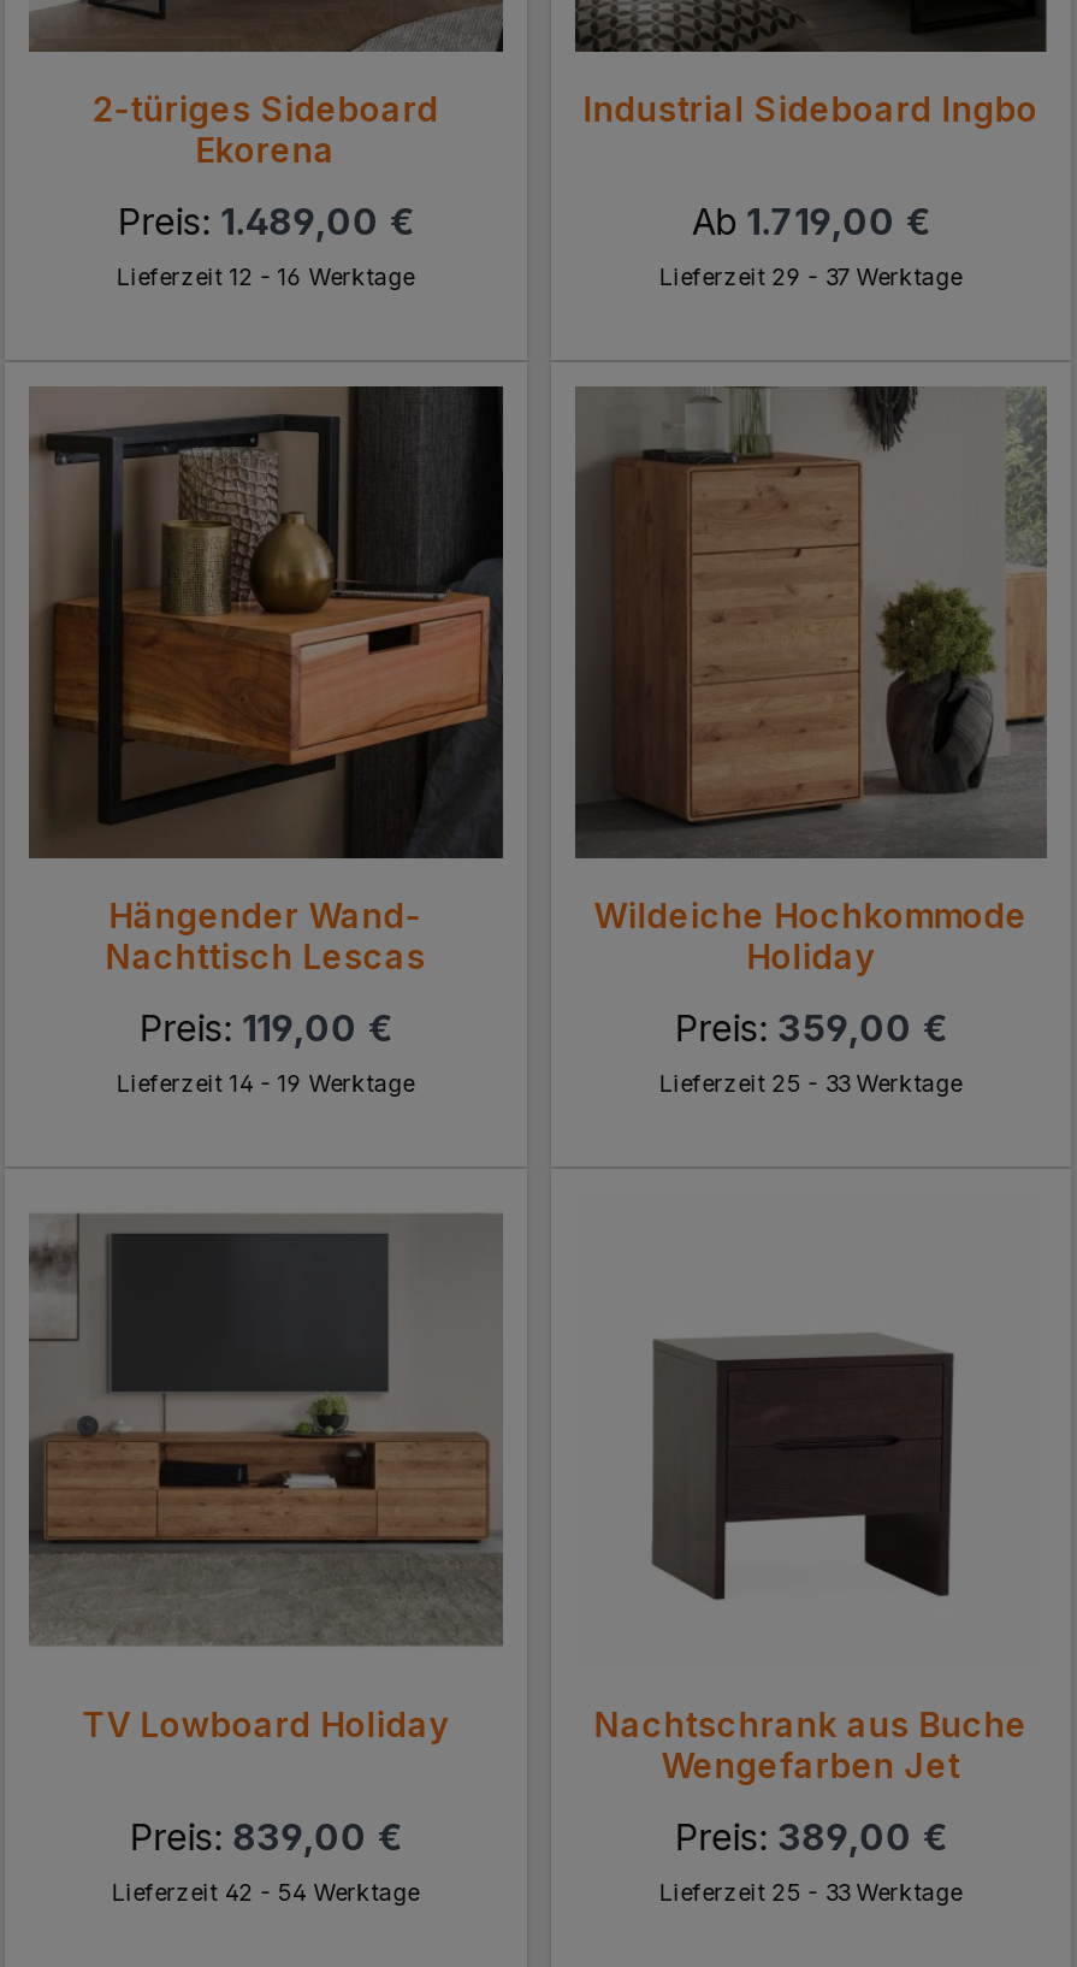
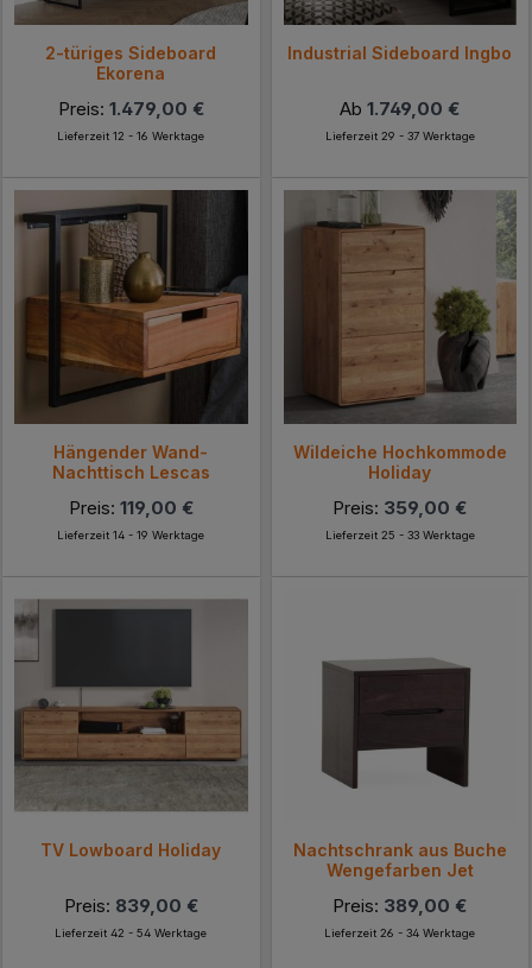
[117,198,413,244] Preis: 1.489,00 € -> [58,98,204,120] Preis: 1.479,00 €
[691,198,929,244] Ab 1.719,00 € -> [340,98,460,120] Ab 1.749,00 €
[659,1879,962,1905] Lieferzeit 25 - 33 Werktage -> [324,927,475,940] Lieferzeit 26 - 34 Werktage

